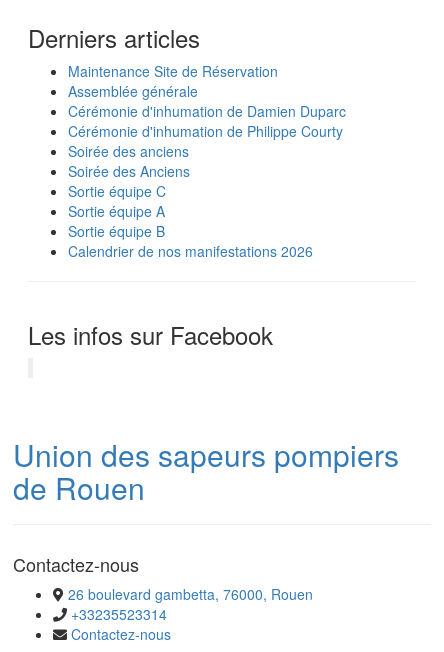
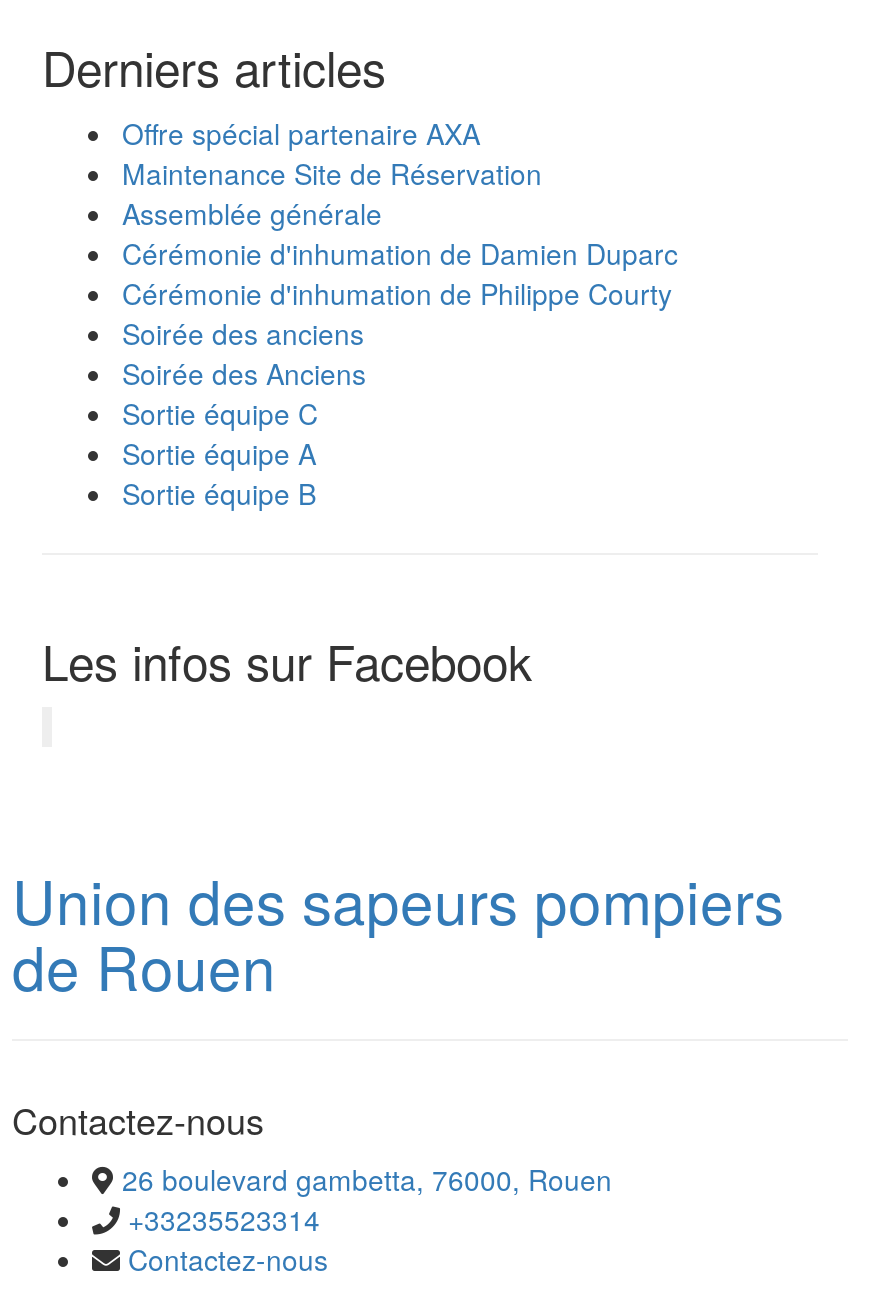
none -> [122,112,480,152] Offre spécial partenaire AXA
moved [68,61,346,241] -> [122,152,678,512]: Maintenance Site de Réservation | Assemblée générale | Cérémonie d'inhumation de Damien Duparc | ... | Sortie équipe A | Sortie équipe B
[68,241,313,261] Calendrier de nos manifestations 2026 -> none

